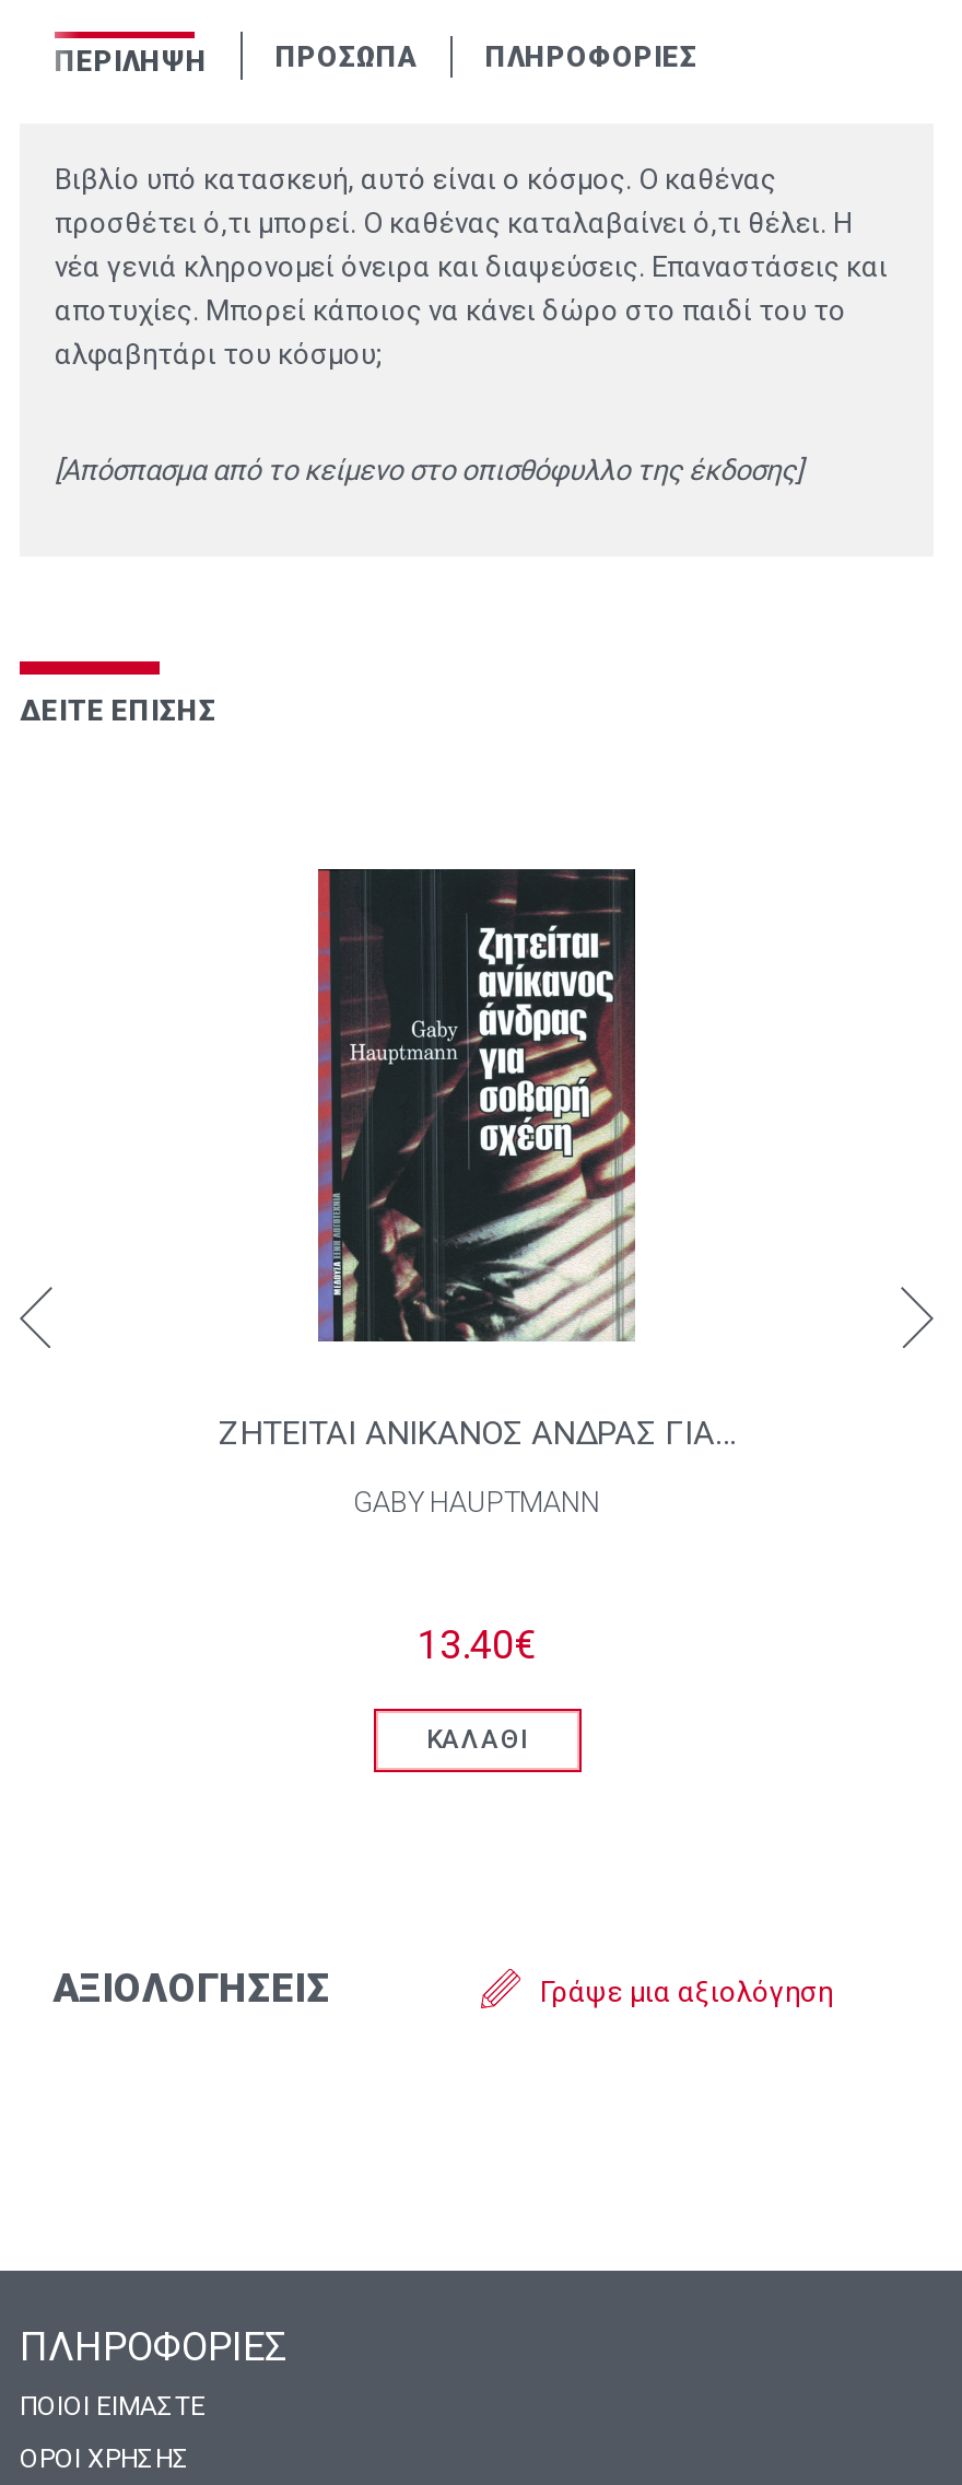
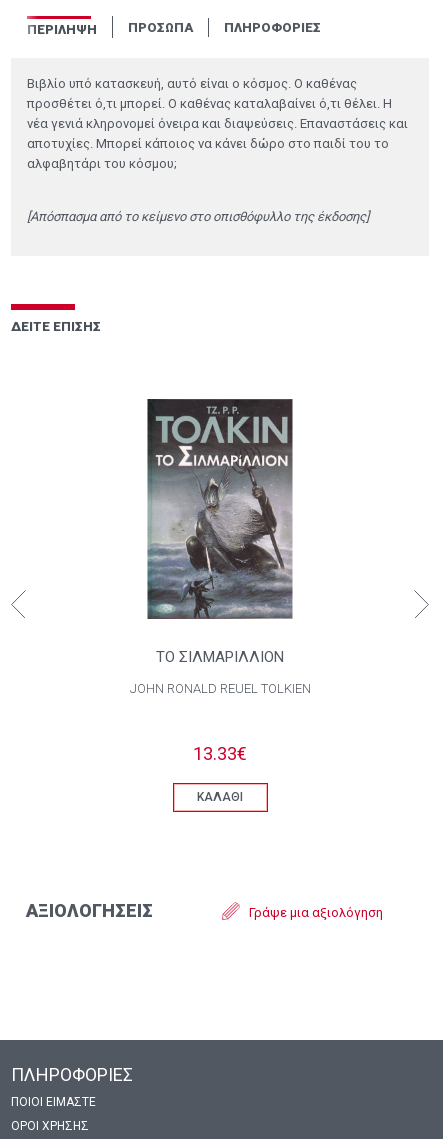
[219,869,735,1454] [image] | ΖΗΤΕΊΤΑΙ ΑΝΊΚΑΝΟΣ ΆΝΔΡΑΣ ΓΙΑ… -> [146,399,293,666] [image] | ΤΟ ΣΙΛΜΑΡΊΛΛΙΟΝ
[353,1486,600,1519] GABY HAUPTMANN -> [129,681,310,696] JOHN RONALD REUEL TOLKIEN
[418,1622,536,1668] 13.40€ -> [193,743,247,764] 13.33€

